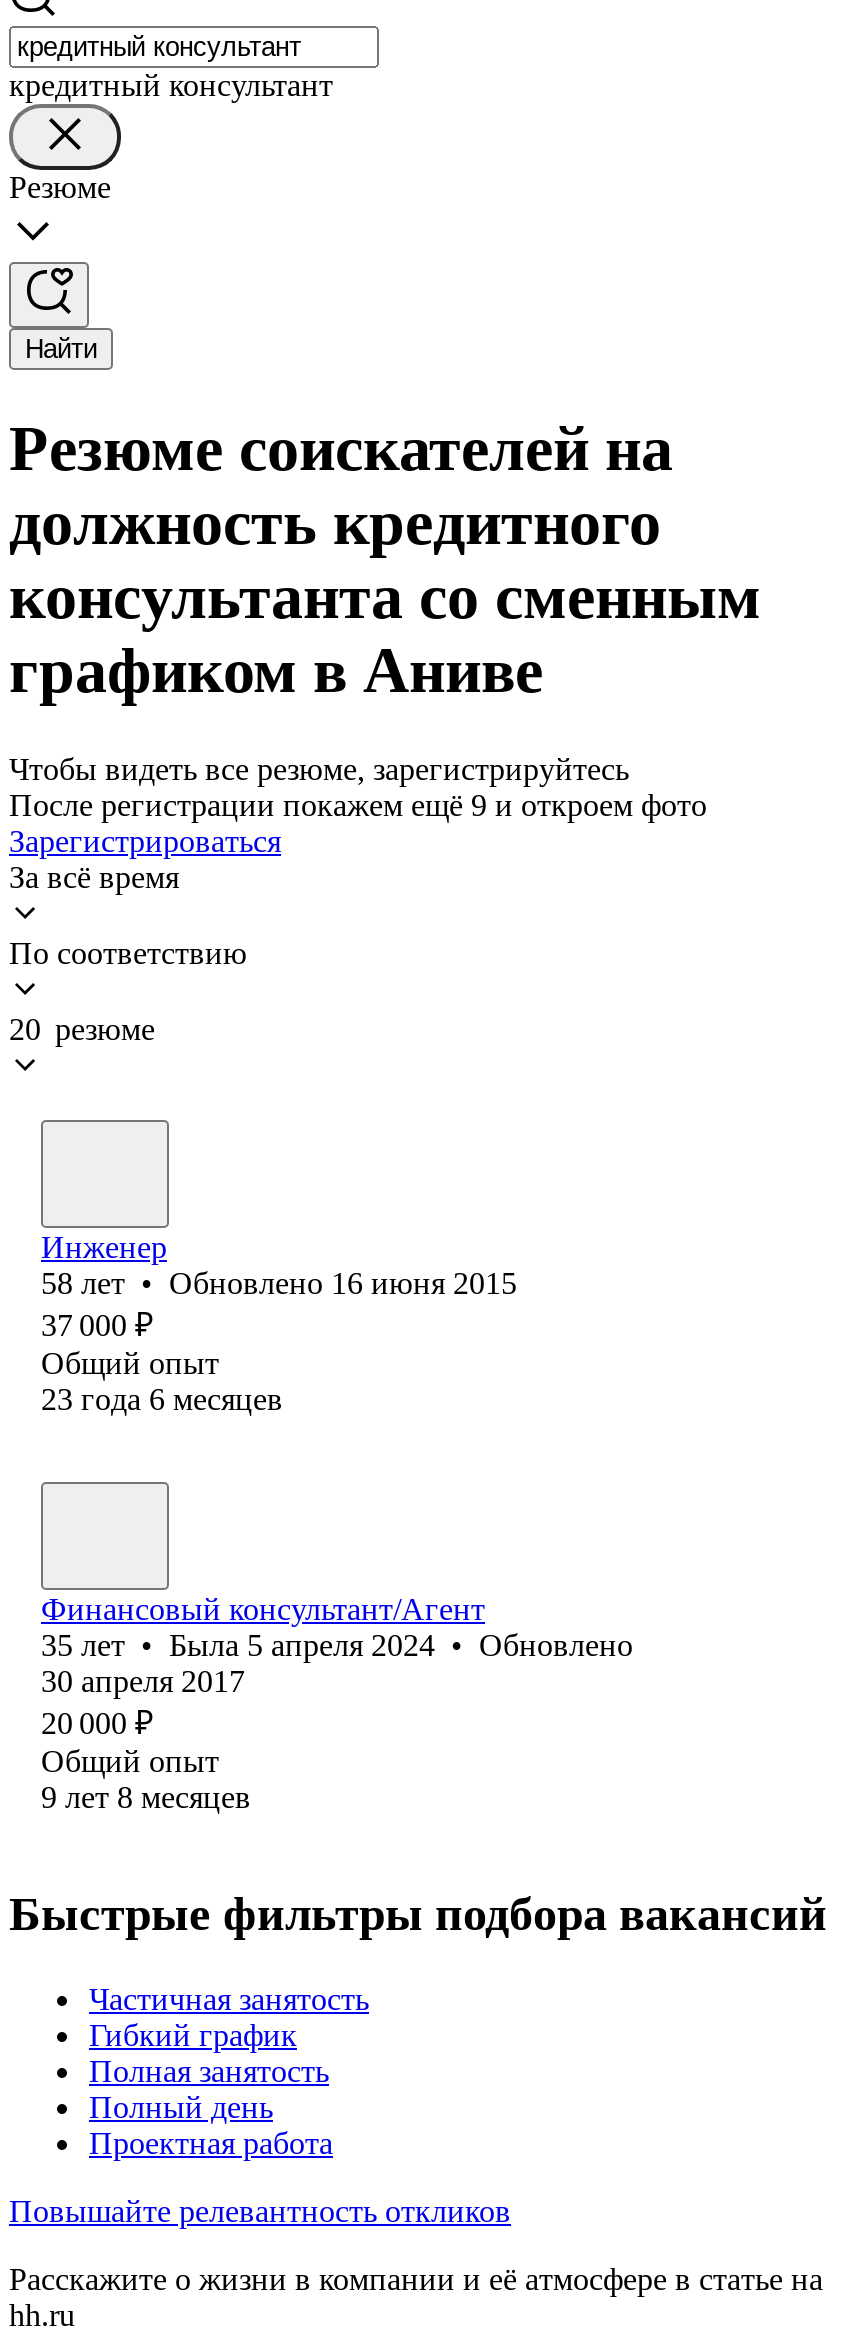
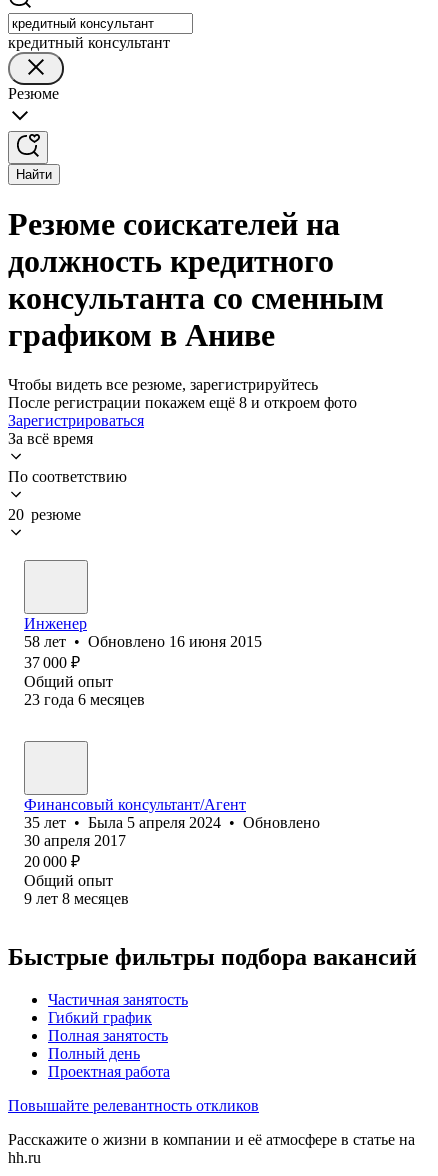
[9,788,707,822] После регистрации покажем ещё 9 и откроем фото -> [8,394,357,411] После регистрации покажем ещё 8 и откроем фото

